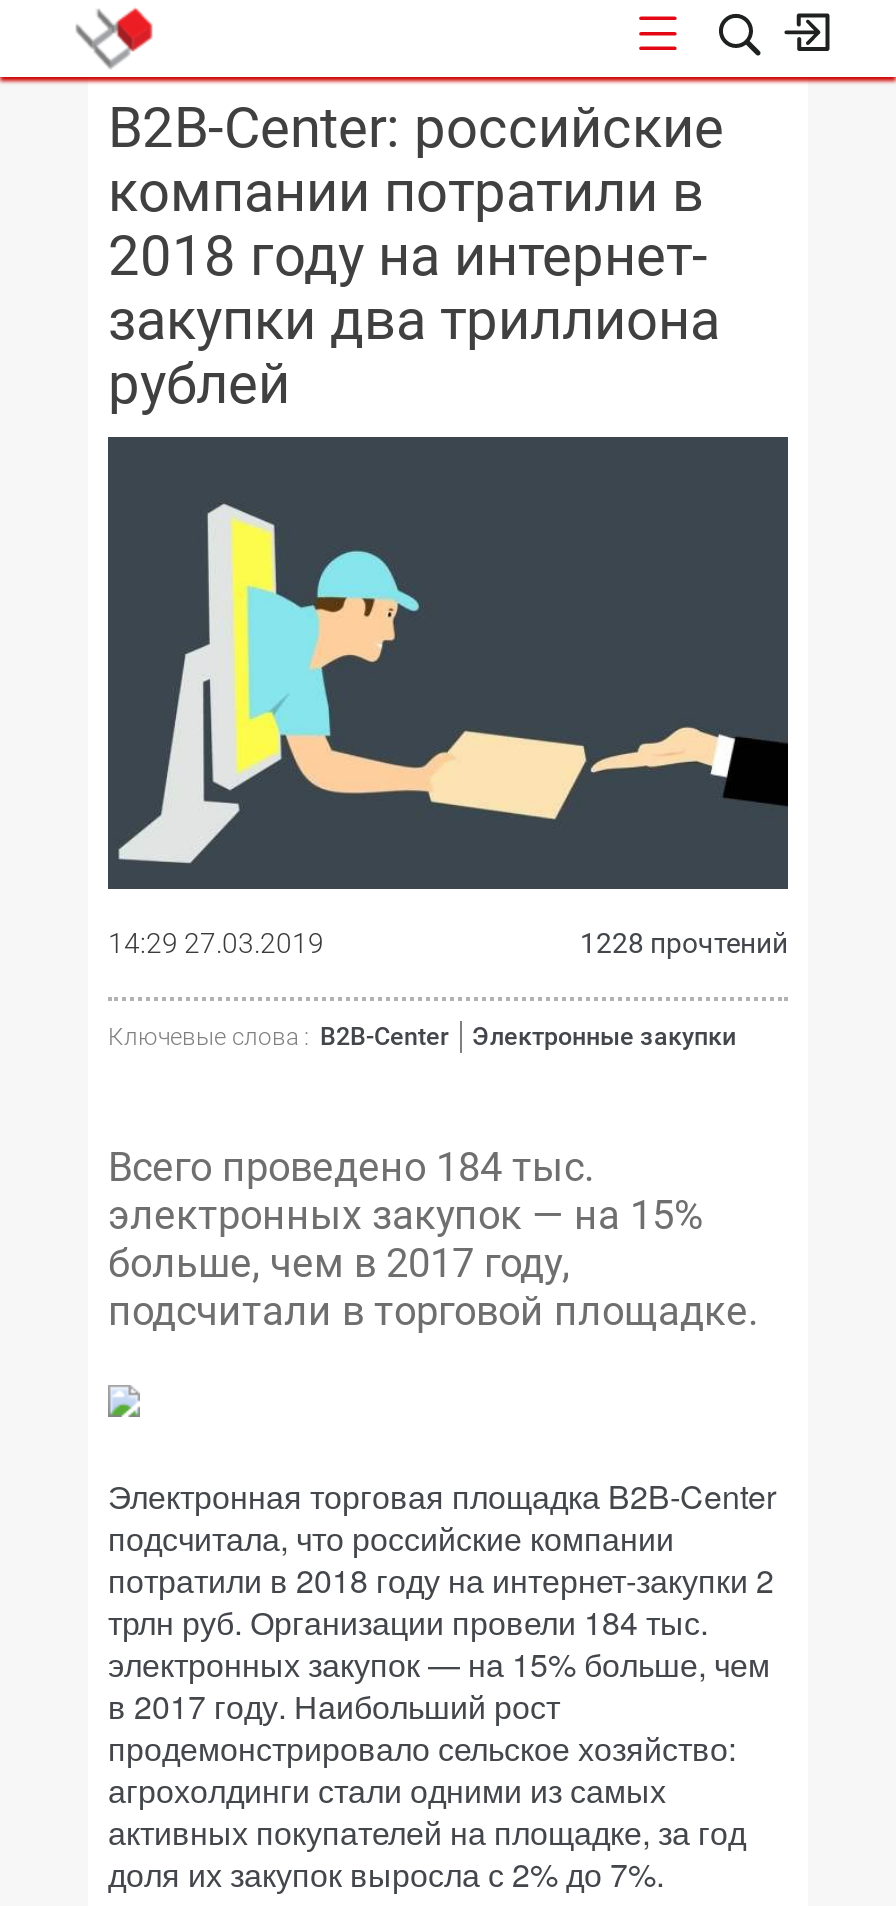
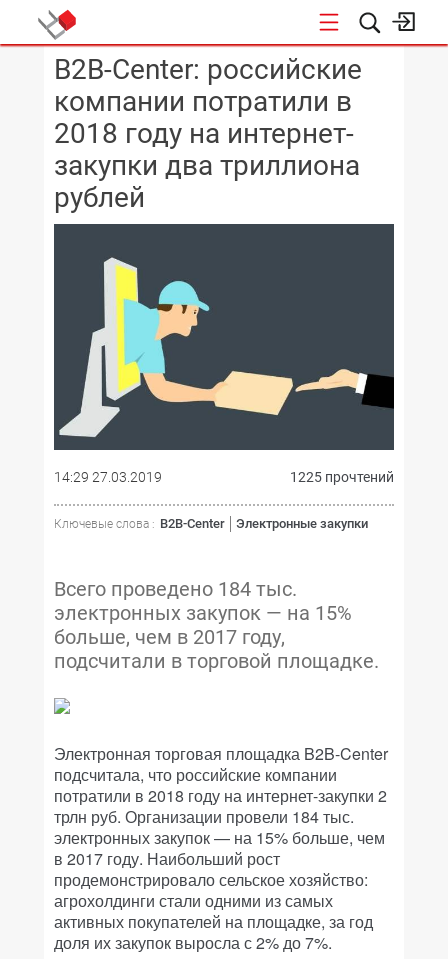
[580,926,788,958] 1228 прочтений -> [290,468,394,484] 1225 прочтений

